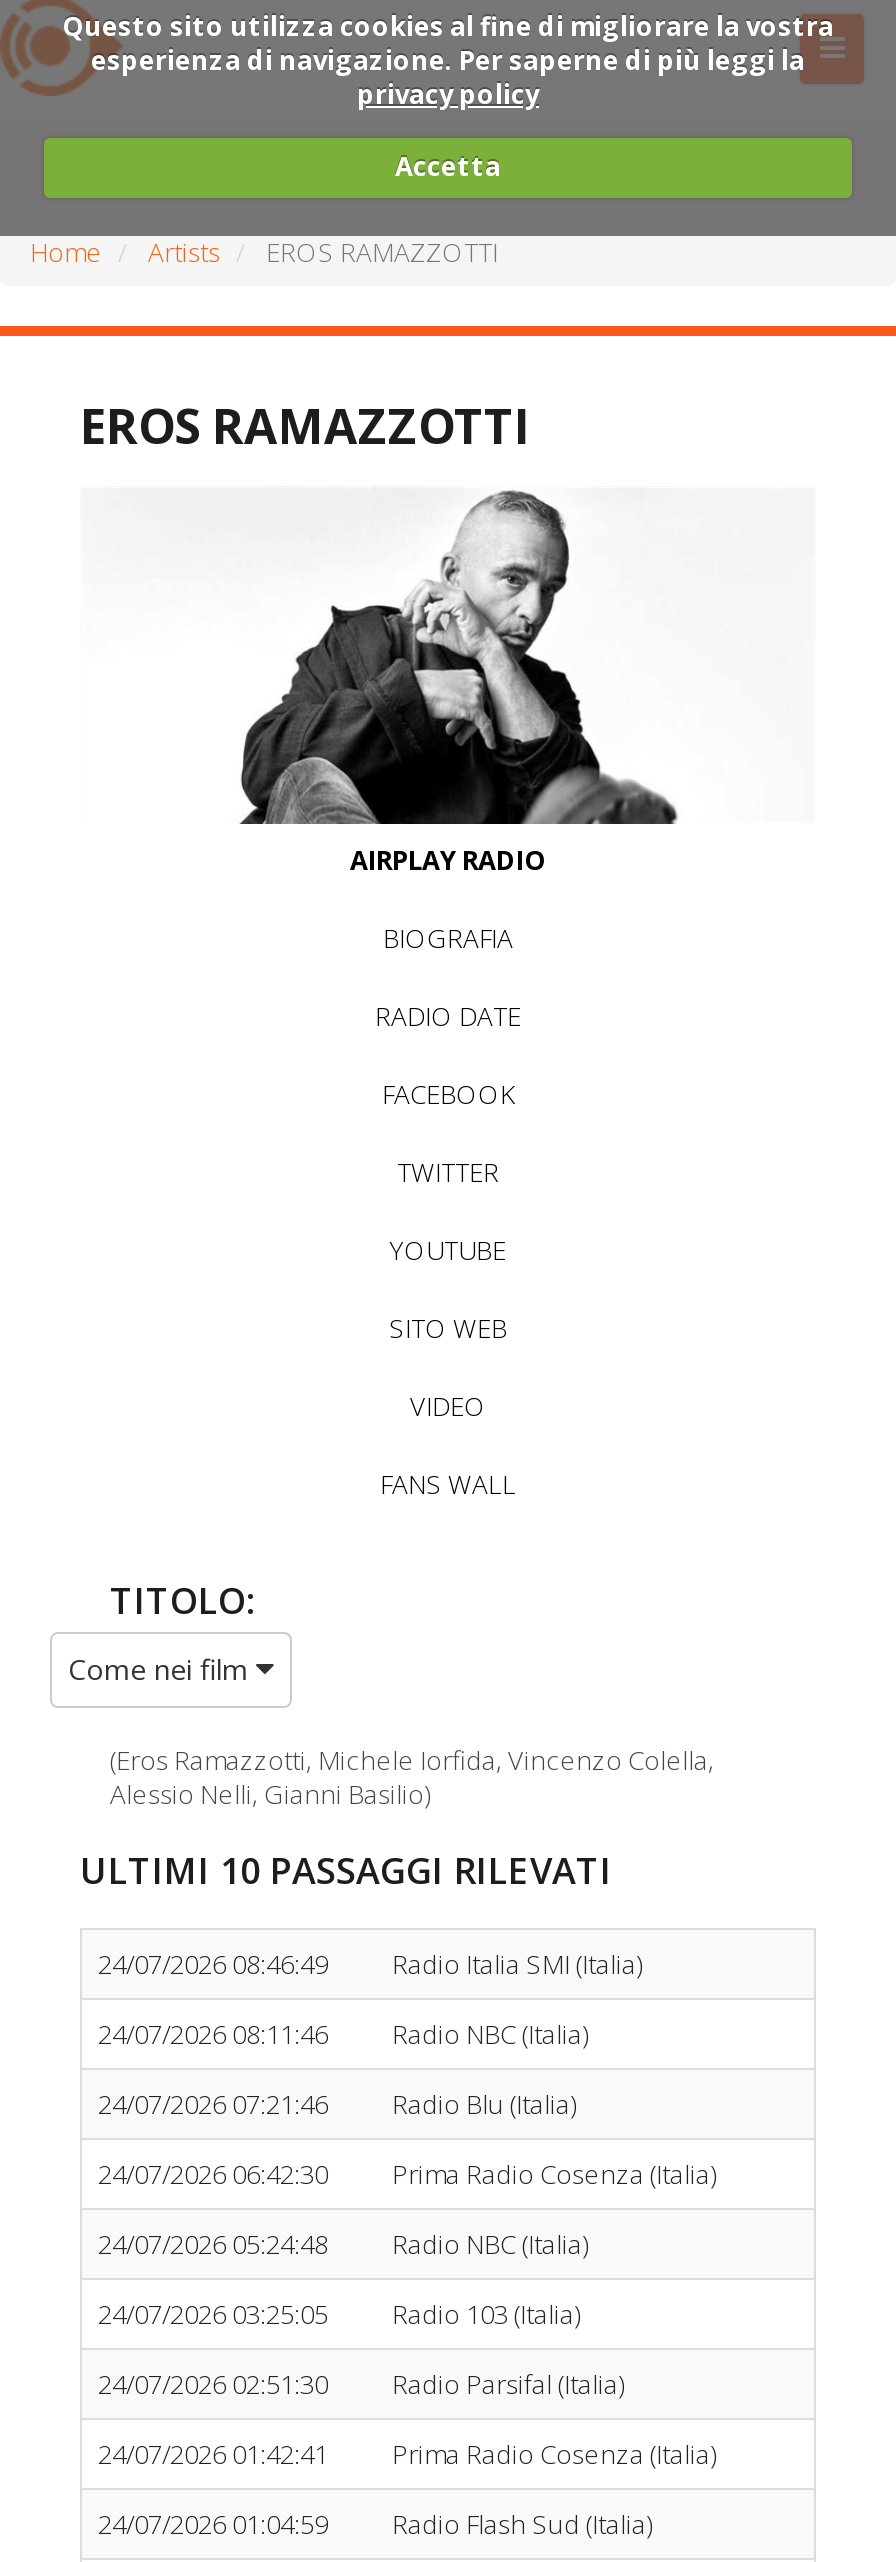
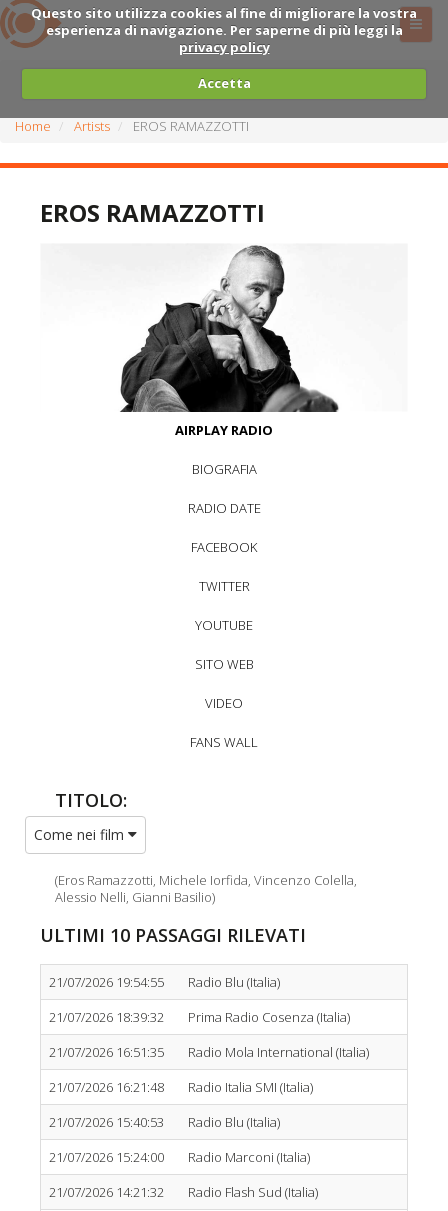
[98,1946,588,2122] 24/07/2026 08:46:49 | 24/07/2026 08:11:46 | Radio NBC (Italia) | 24/07/2026 07:21:46 -> [49,973,164,991] 21/07/2026 19:54:55
moved [392,1946,642,1982] -> [188,1078,313,1096]: Radio Italia SMI (Italia)
[98,2156,716,2192] 24/07/2026 06:42:30 Prima Radio Cosenza (Italia) -> [49,1008,350,1026] 21/07/2026 18:39:32 Prima Radio Cosenza (Italia)
[98,2226,588,2262] 24/07/2026 05:24:48 | Radio NBC (Italia) -> [49,1043,369,1061] 21/07/2026 16:51:35 | Radio Mola International (Italia)
[98,2296,580,2332] 24/07/2026 03:25:05 | Radio 103 (Italia) -> [49,1078,164,1096] 21/07/2026 16:21:48
[98,2366,624,2402] 24/07/2026 02:51:30 | Radio Parsifal (Italia) -> [49,1113,280,1131] 21/07/2026 15:40:53 | Radio Blu (Italia)
[98,2436,716,2472] 24/07/2026 01:42:41 | Prima Radio Cosenza (Italia) -> [49,1148,310,1166] 21/07/2026 15:24:00 | Radio Marconi (Italia)
[98,2506,652,2542] 24/07/2026 01:04:59 Radio Flash Sud (Italia) -> [49,1183,318,1201] 21/07/2026 14:21:32 Radio Flash Sud (Italia)

